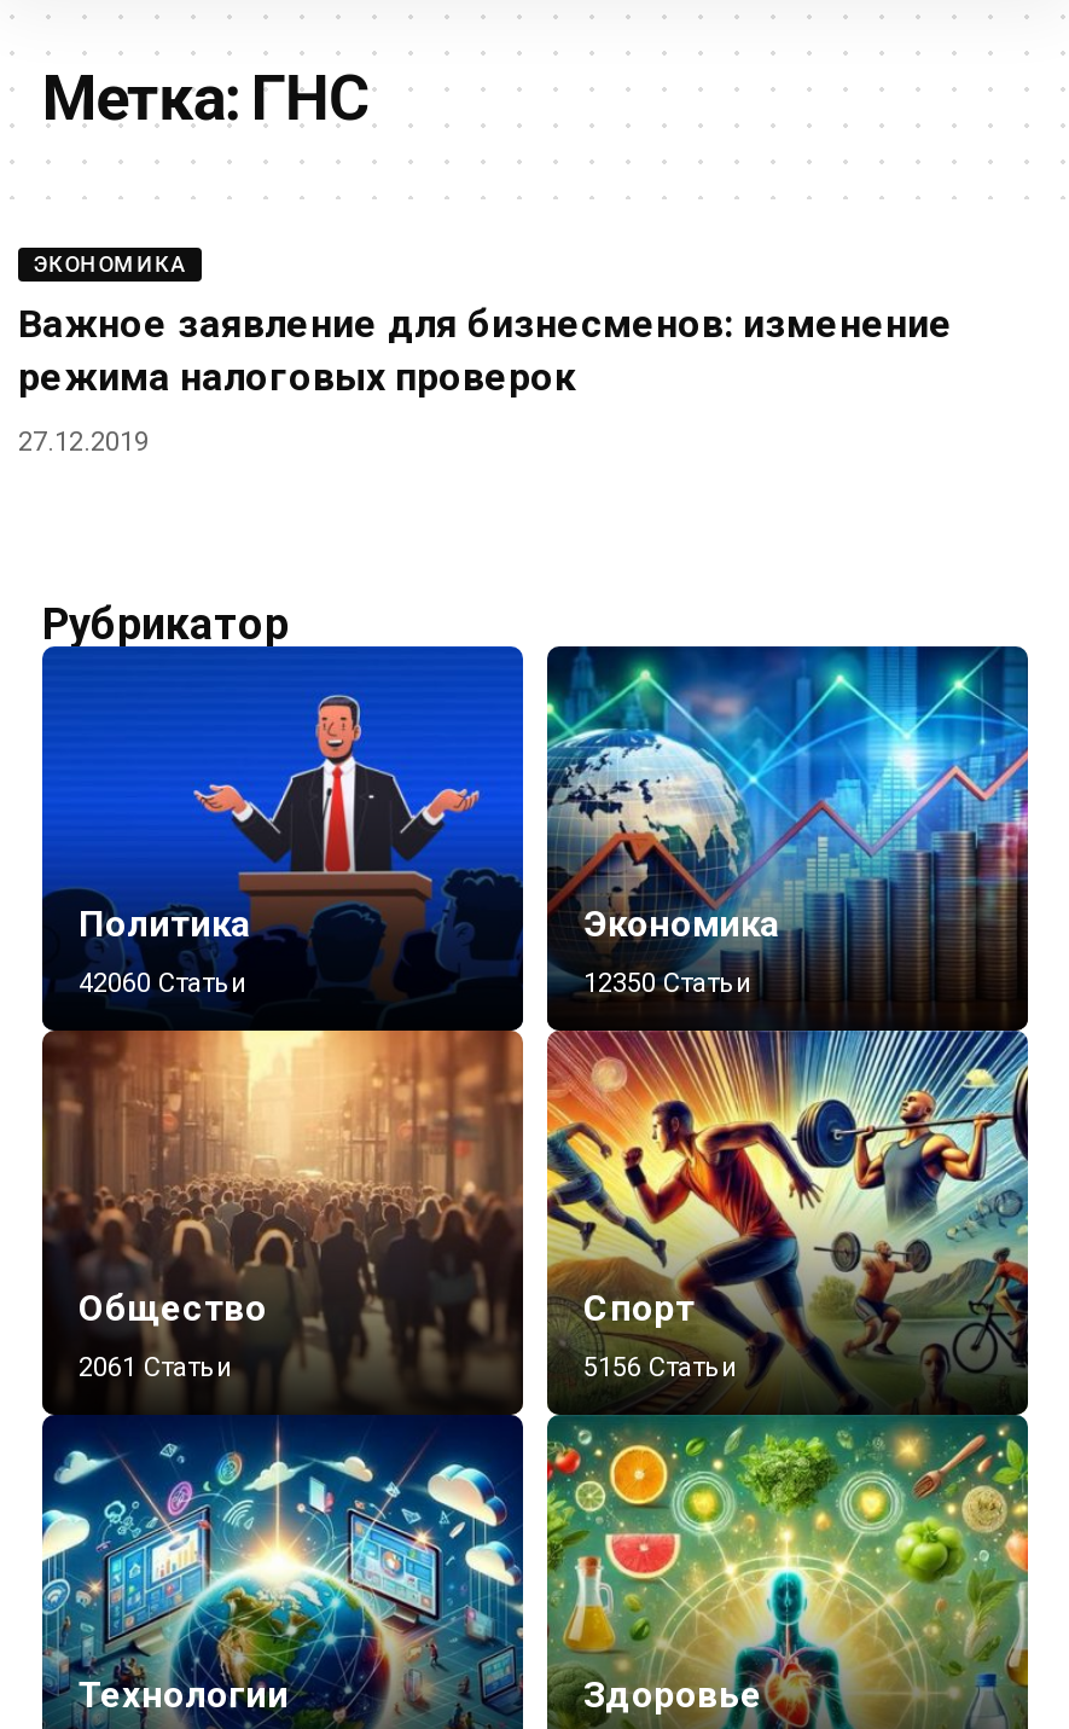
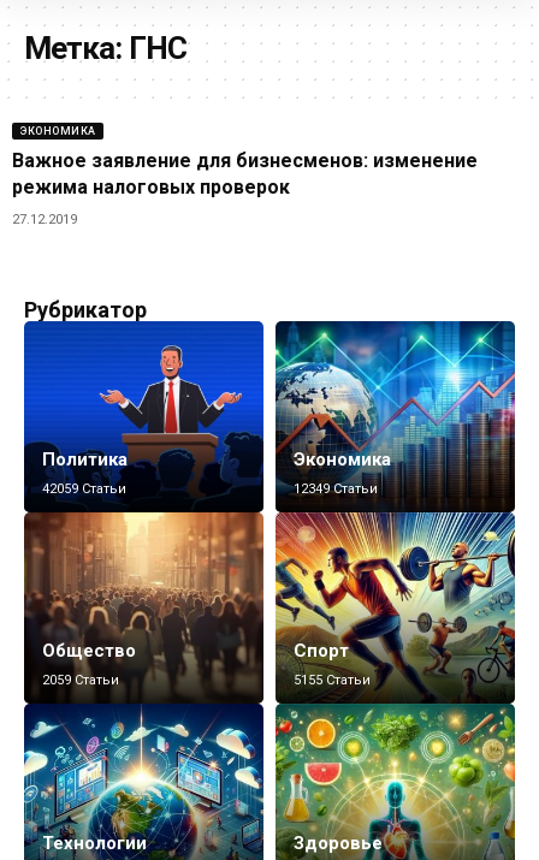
[79,968,248,1000] 42060 Статьи -> [42,481,126,497] 42059 Статьи
[583,968,753,1000] 12350 Статьи -> [294,481,378,497] 12349 Статьи
[79,1353,233,1384] 2061 Статьи -> [42,673,119,688] 2059 Статьи
[583,1353,738,1384] 5156 Статьи -> [294,673,371,688] 5155 Статьи

